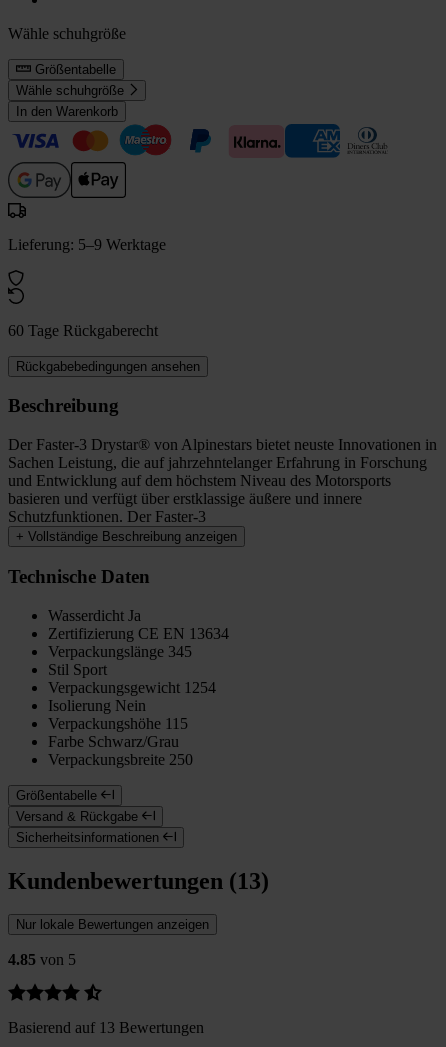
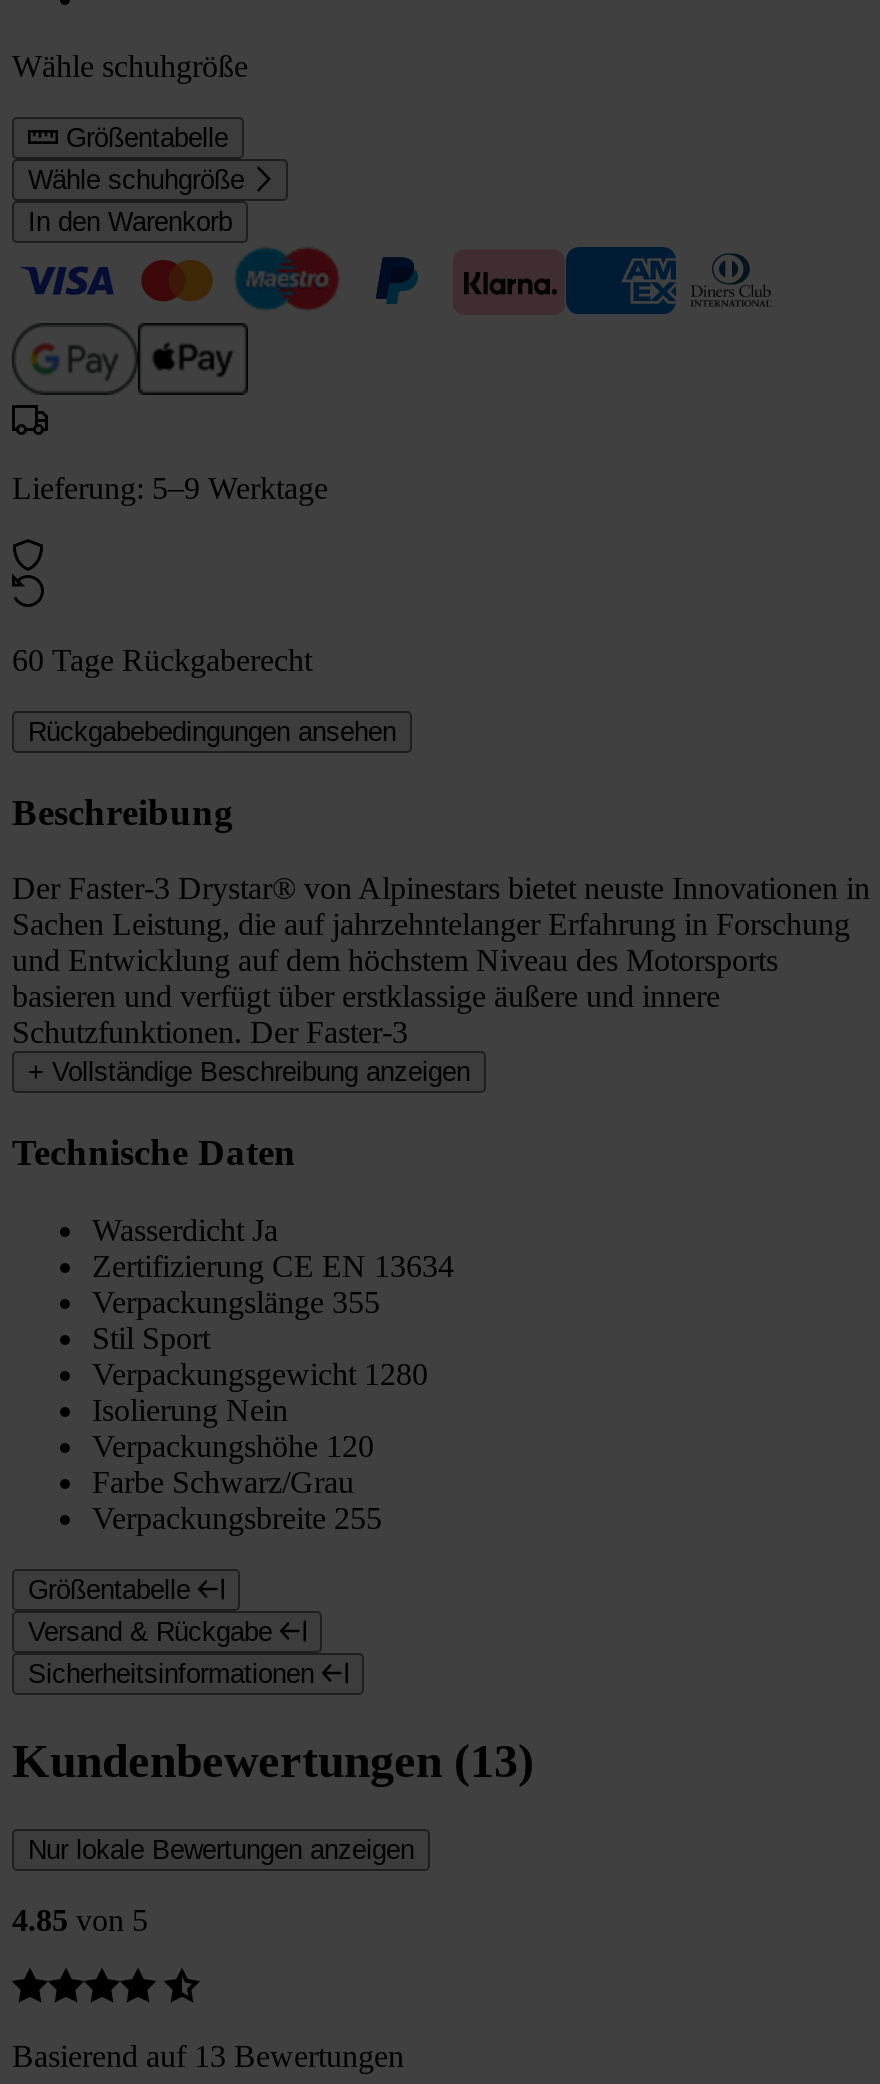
[48,643,192,660] Verpackungslänge 345 -> [92,1285,380,1319] Verpackungslänge 355
[48,679,216,696] Verpackungsgewicht 1254 -> [92,1357,428,1391] Verpackungsgewicht 1280
[48,715,188,732] Verpackungshöhe 115 -> [92,1429,374,1463] Verpackungshöhe 120
[48,751,193,768] Verpackungsbreite 250 -> [92,1501,382,1535] Verpackungsbreite 255

